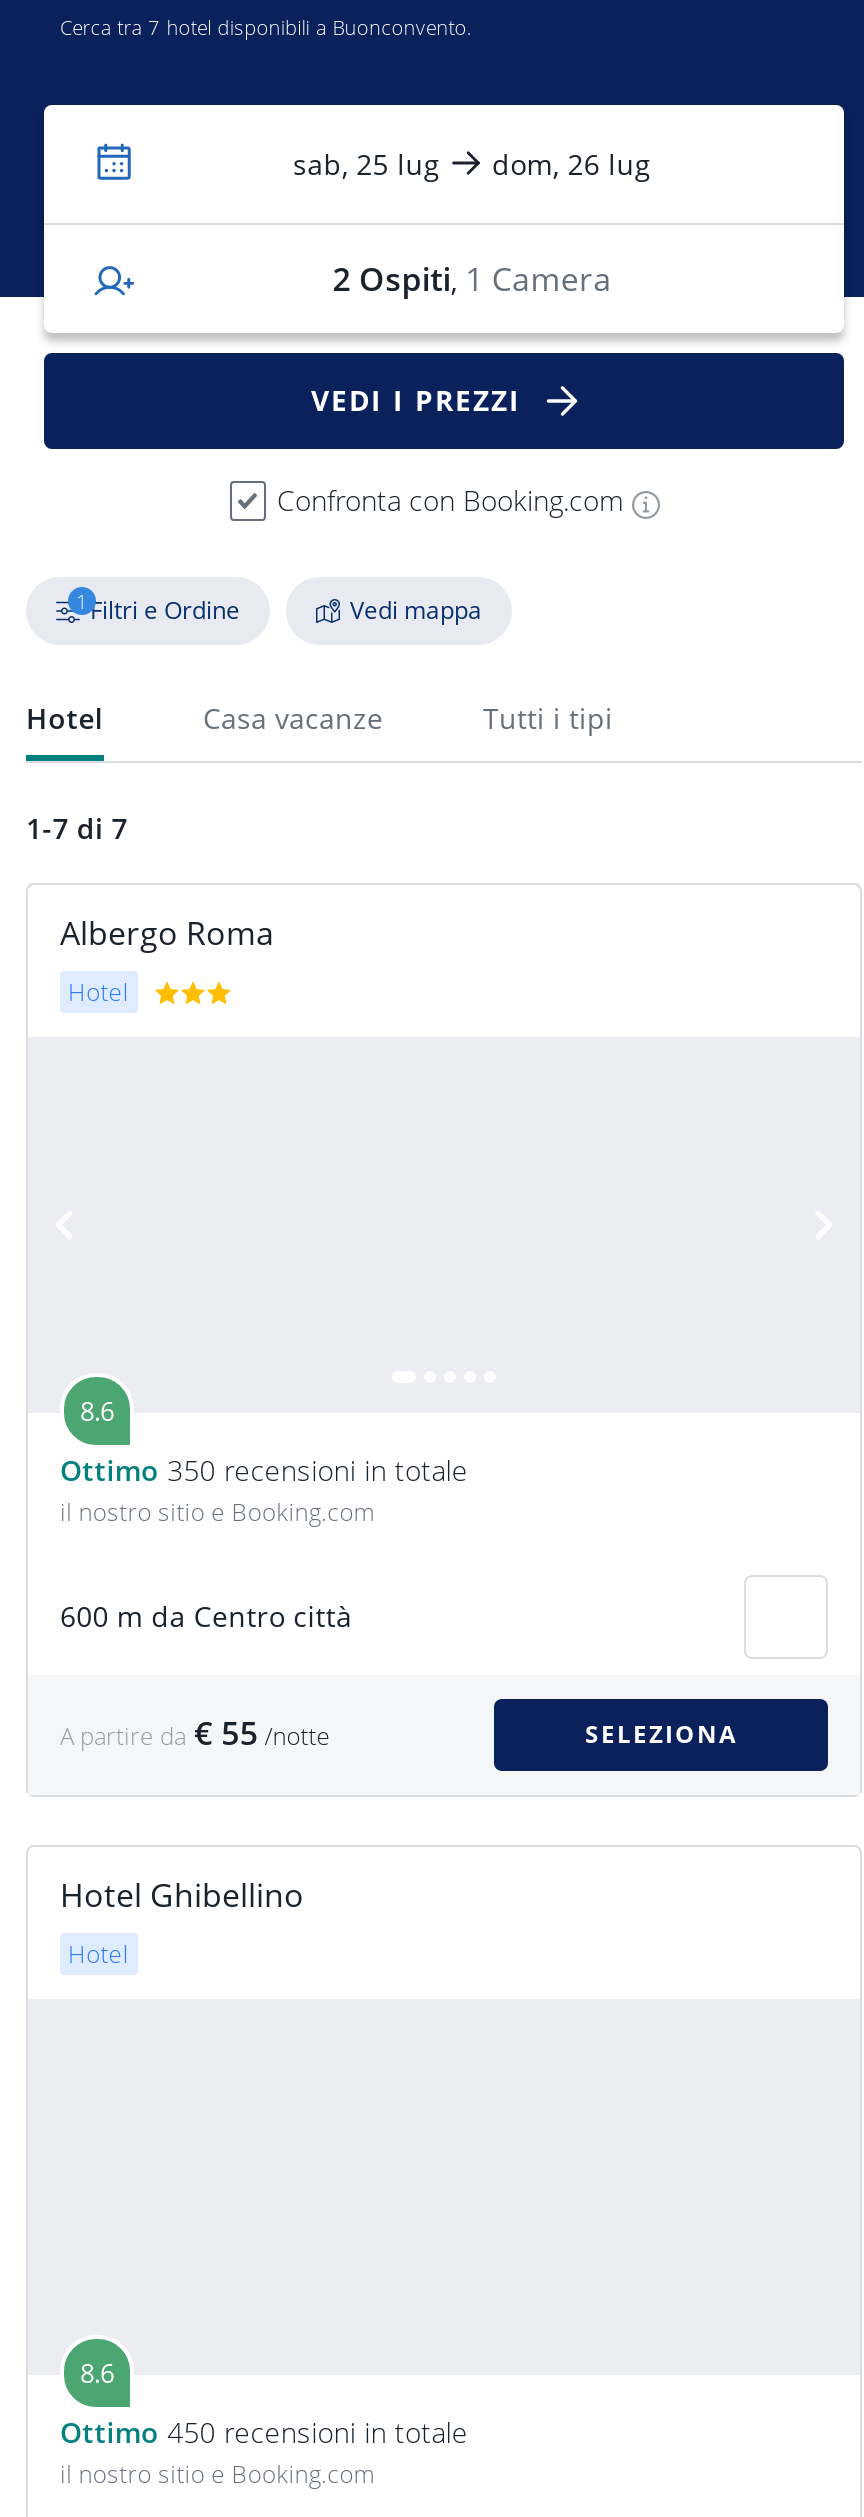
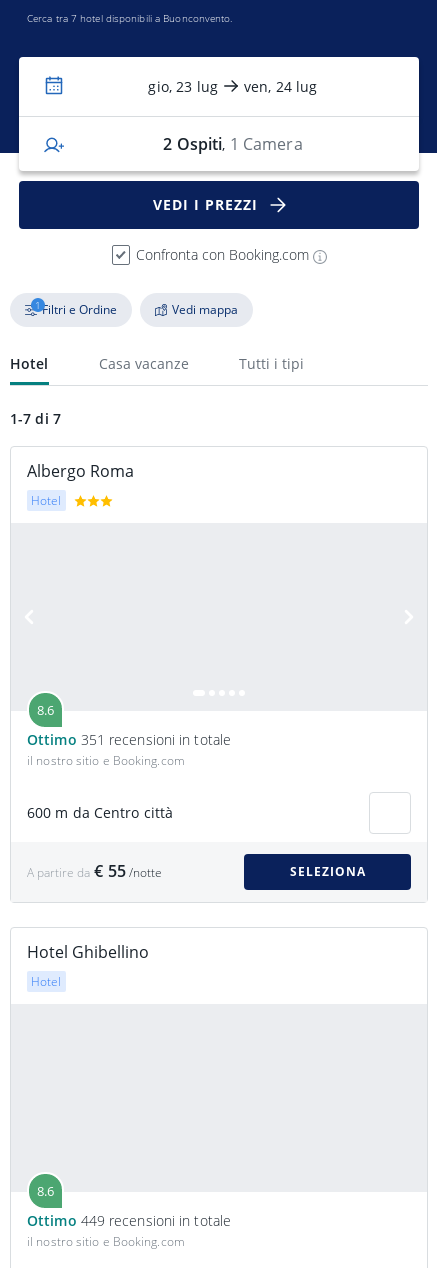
[293,145,440,183] sab, 25 lug -> [148,77,218,96] gio, 23 lug
[492,145,651,183] dom, 26 lug -> [244,77,317,96] ven, 24 lug
[60,1451,468,1489] Ottimo 350 recensioni in totale -> [27,730,231,749] Ottimo 351 recensioni in totale
[60,2413,468,2451] Ottimo 450 recensioni in totale -> [27,1211,231,1230] Ottimo 449 recensioni in totale

